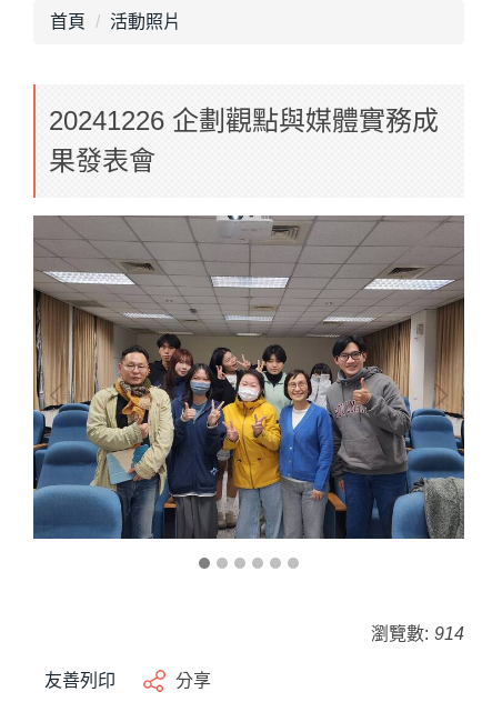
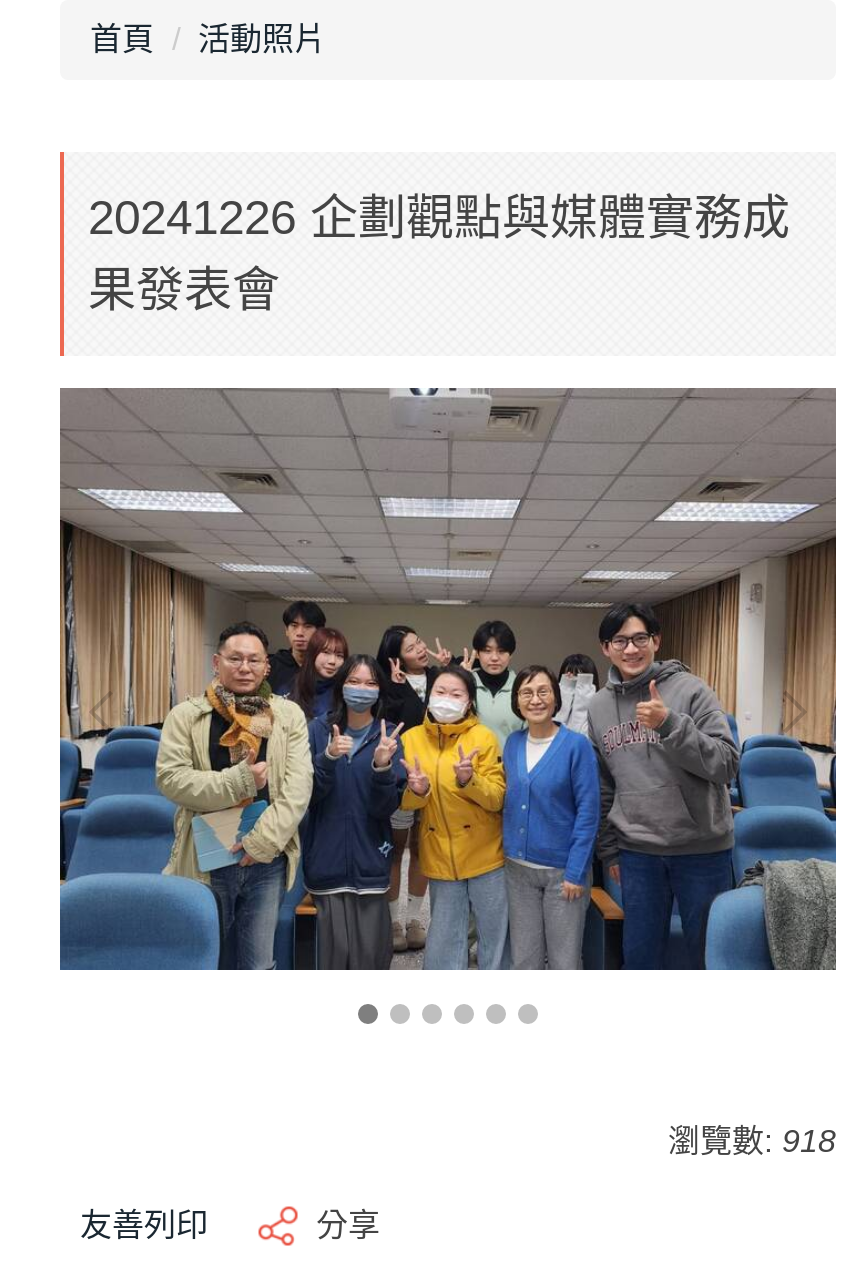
[371,624,464,643] 瀏覽數: 914 -> [668,1124,836,1158] 瀏覽數: 918

